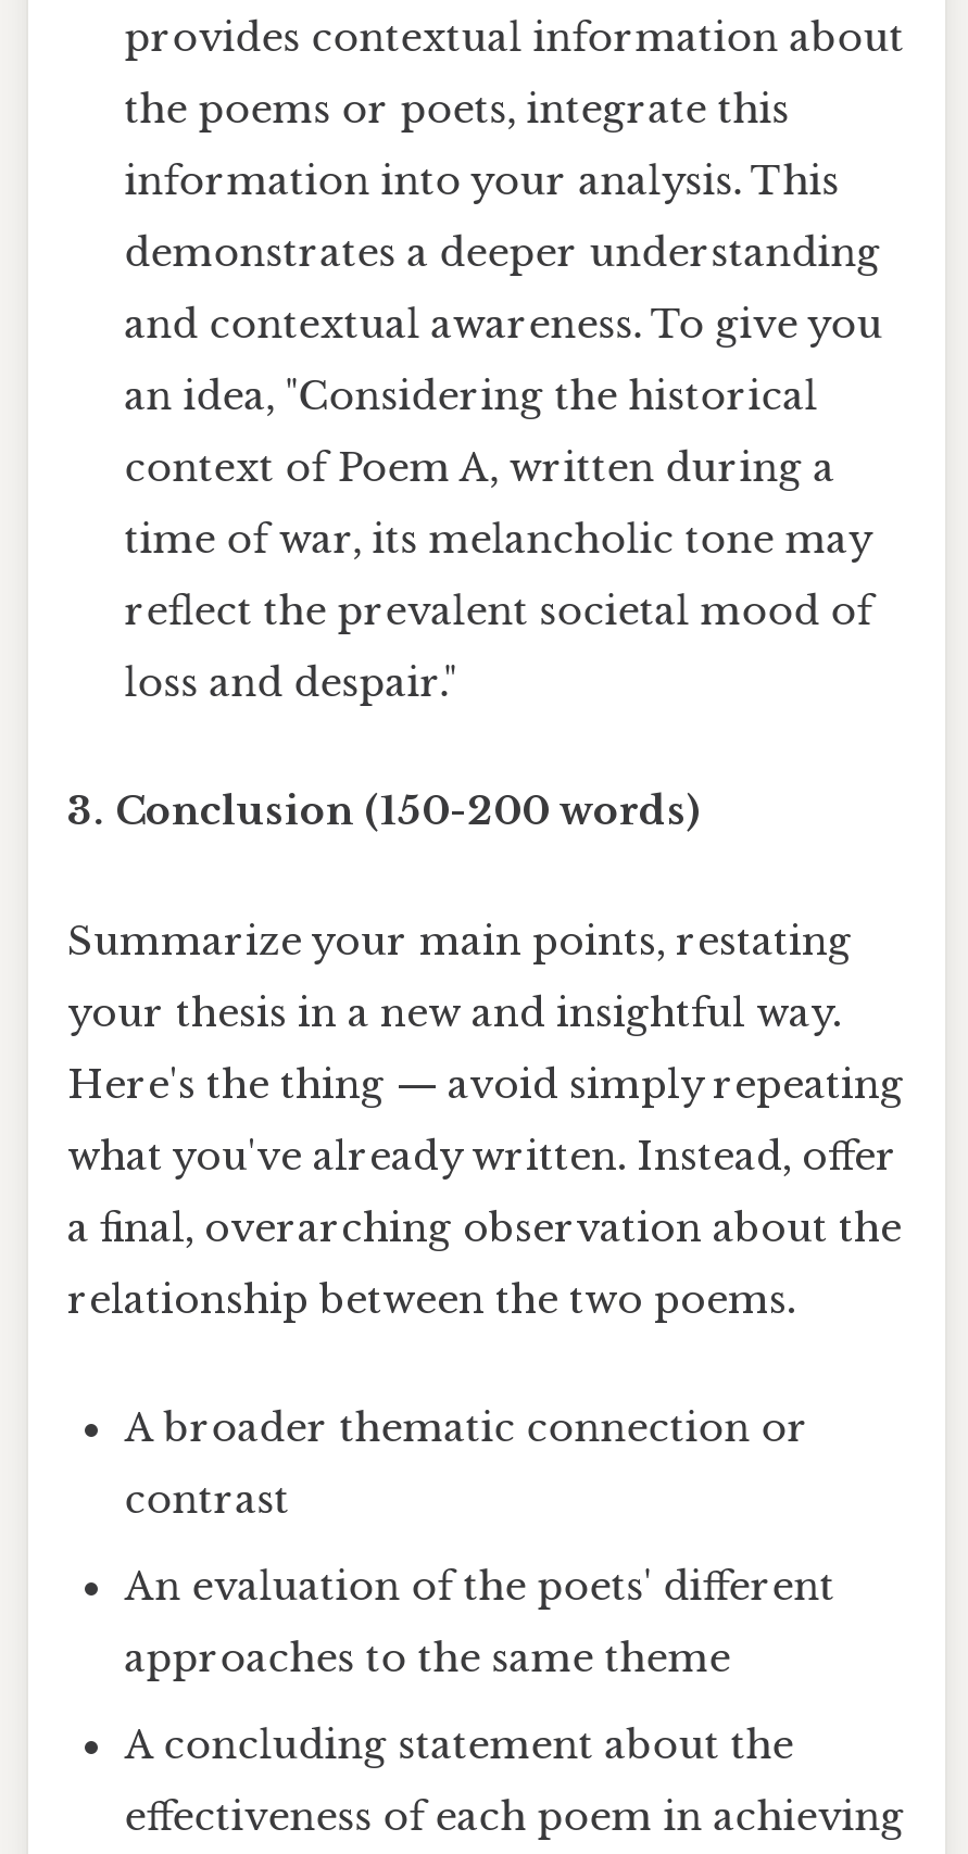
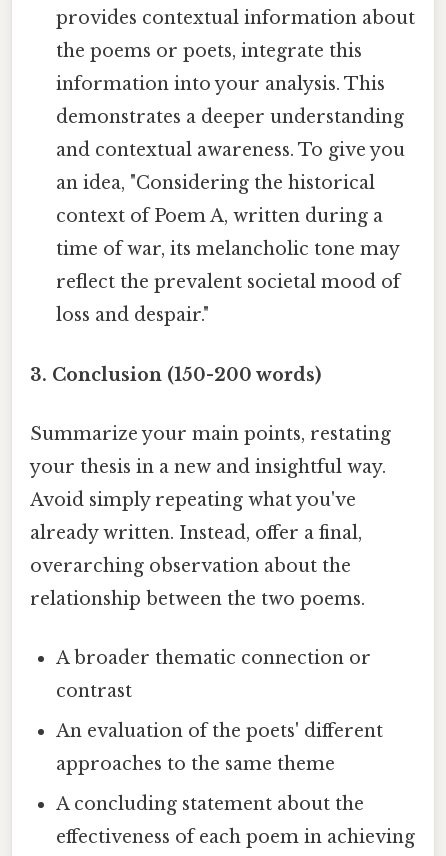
[67,1061,904,1109] Here's the thing — avoid simply repeating -> [30,489,356,511] Avoid simply repeating what you've
[67,1133,897,1180] what you've already written. Instead, offer -> [30,522,362,544] already written. Instead, offer a final,
[67,1204,902,1252] a final, overarching observation about the -> [30,555,351,577] overarching observation about the

